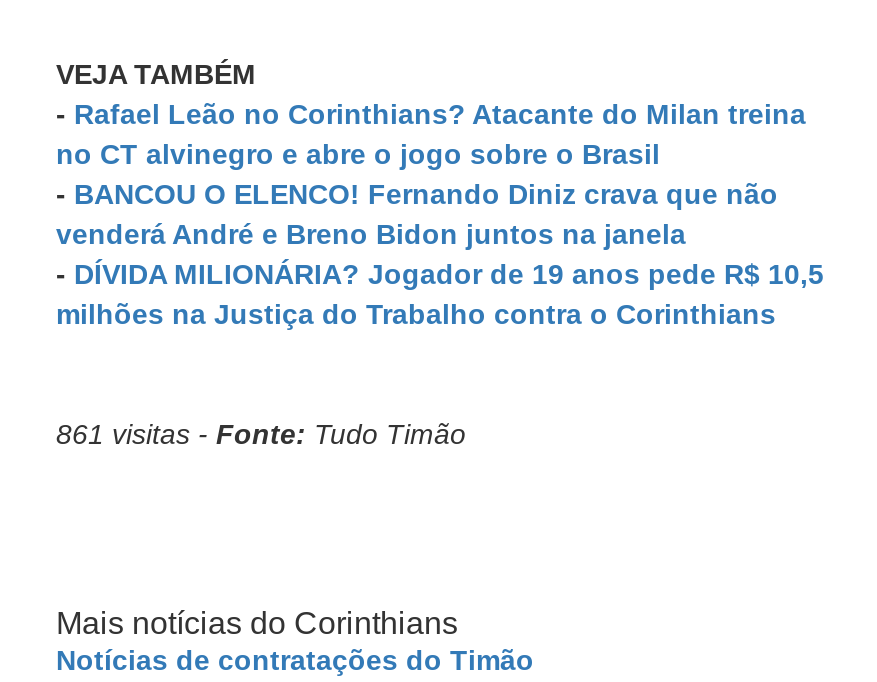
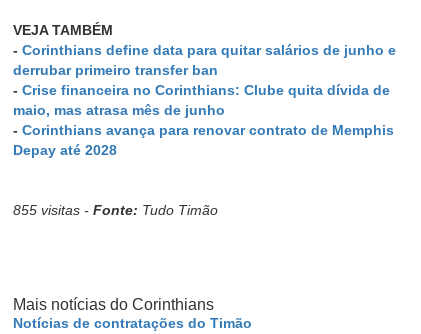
[56,98,824,330] - Rafael Leão no Corinthians? Atacante do Milan treina | no CT alvinegro e abre o jogo sobre o Brasil | - BANCOU O ELENCO! Fernando Diniz crava que não | venderá André e Breno Bidon juntos na janela | - DÍVIDA MILIONÁRIA? Jogador de 19 anos pede R$ 10,5 | milhões na Justiça do Trabalho contra o Corinthians -> [13,42,396,158] - Corinthians define data para quitar salários de junho e | derrubar primeiro transfer ban | - Crise financeira no Corinthians: Clube quita dívida de | maio, mas atrasa mês de junho | - Corinthians avança para renovar contrato de Memphis | Depay até 2028
[56,418,466,450] 861 visitas - Fonte: Tudo Timão -> [13,202,218,218] 855 visitas - Fonte: Tudo Timão

